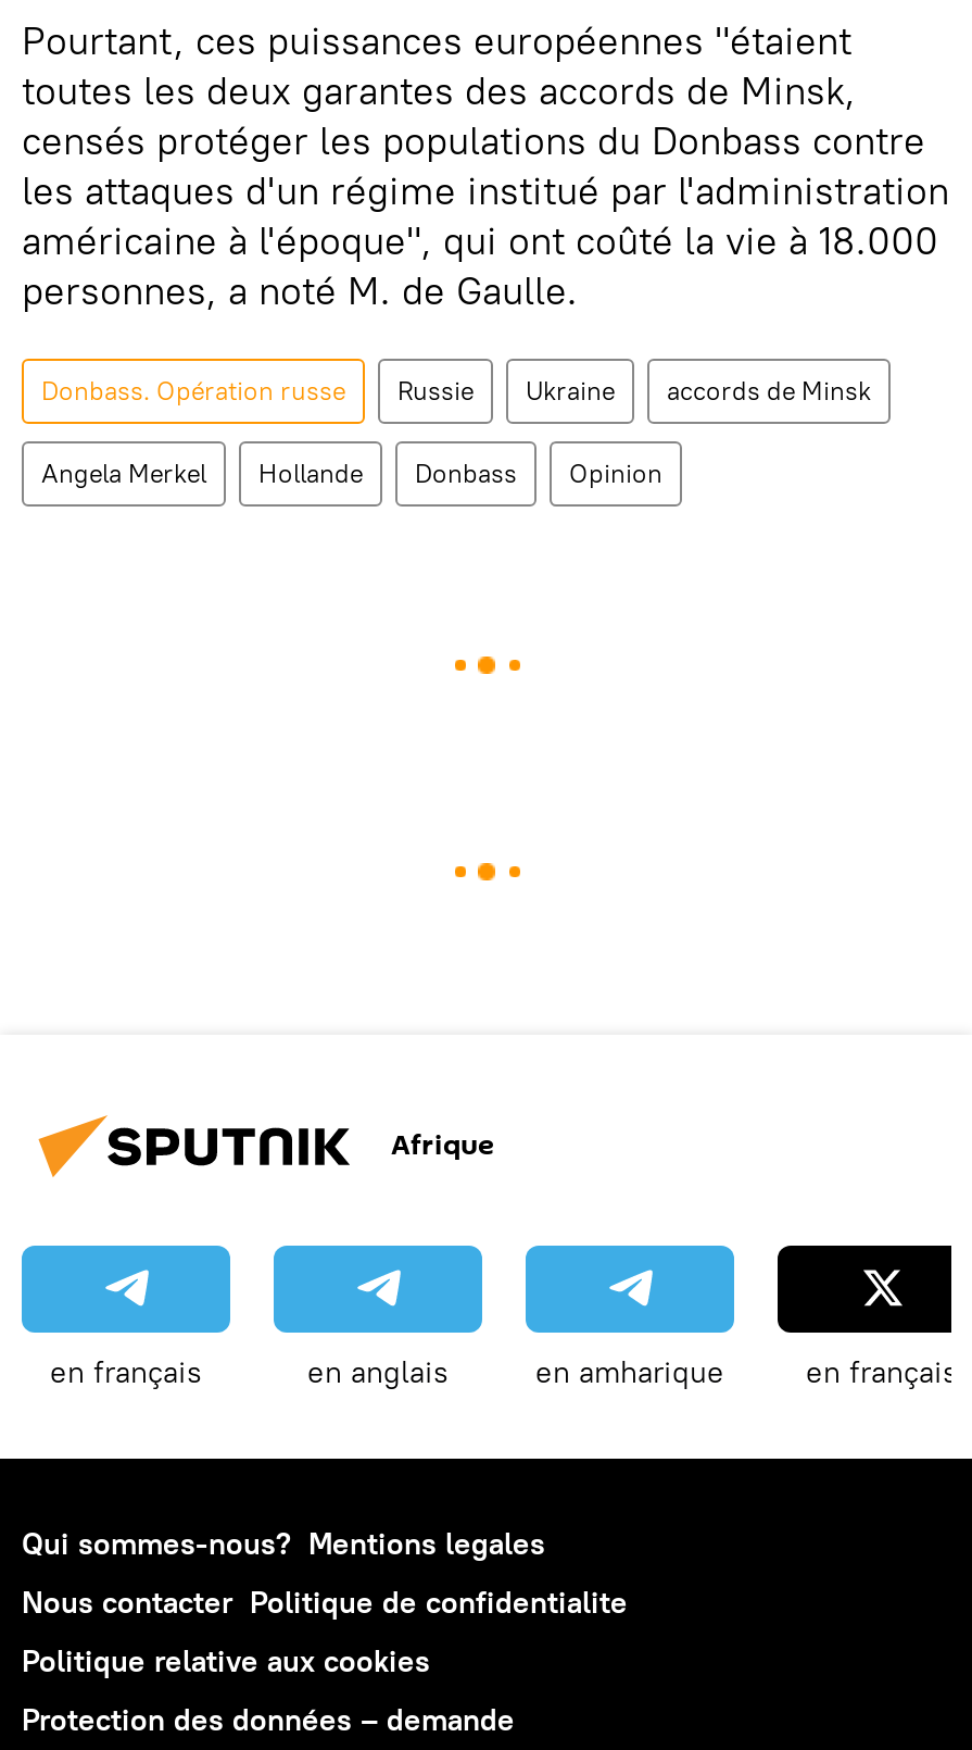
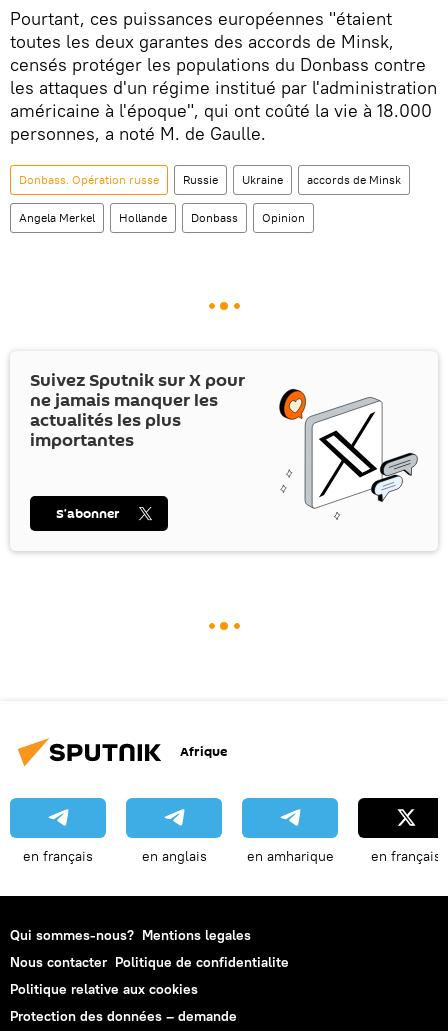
none -> [30,368,419,523] [image] | Suivez Sputnik surX pour | ne jamais manquer les | actualités les plus | importantes | S’abonner

